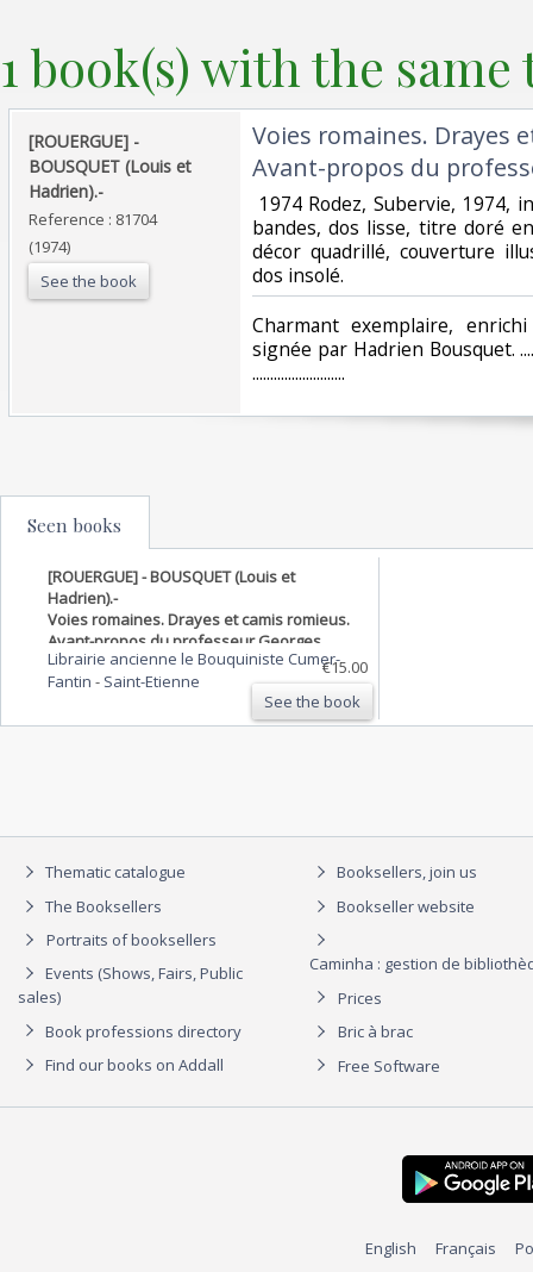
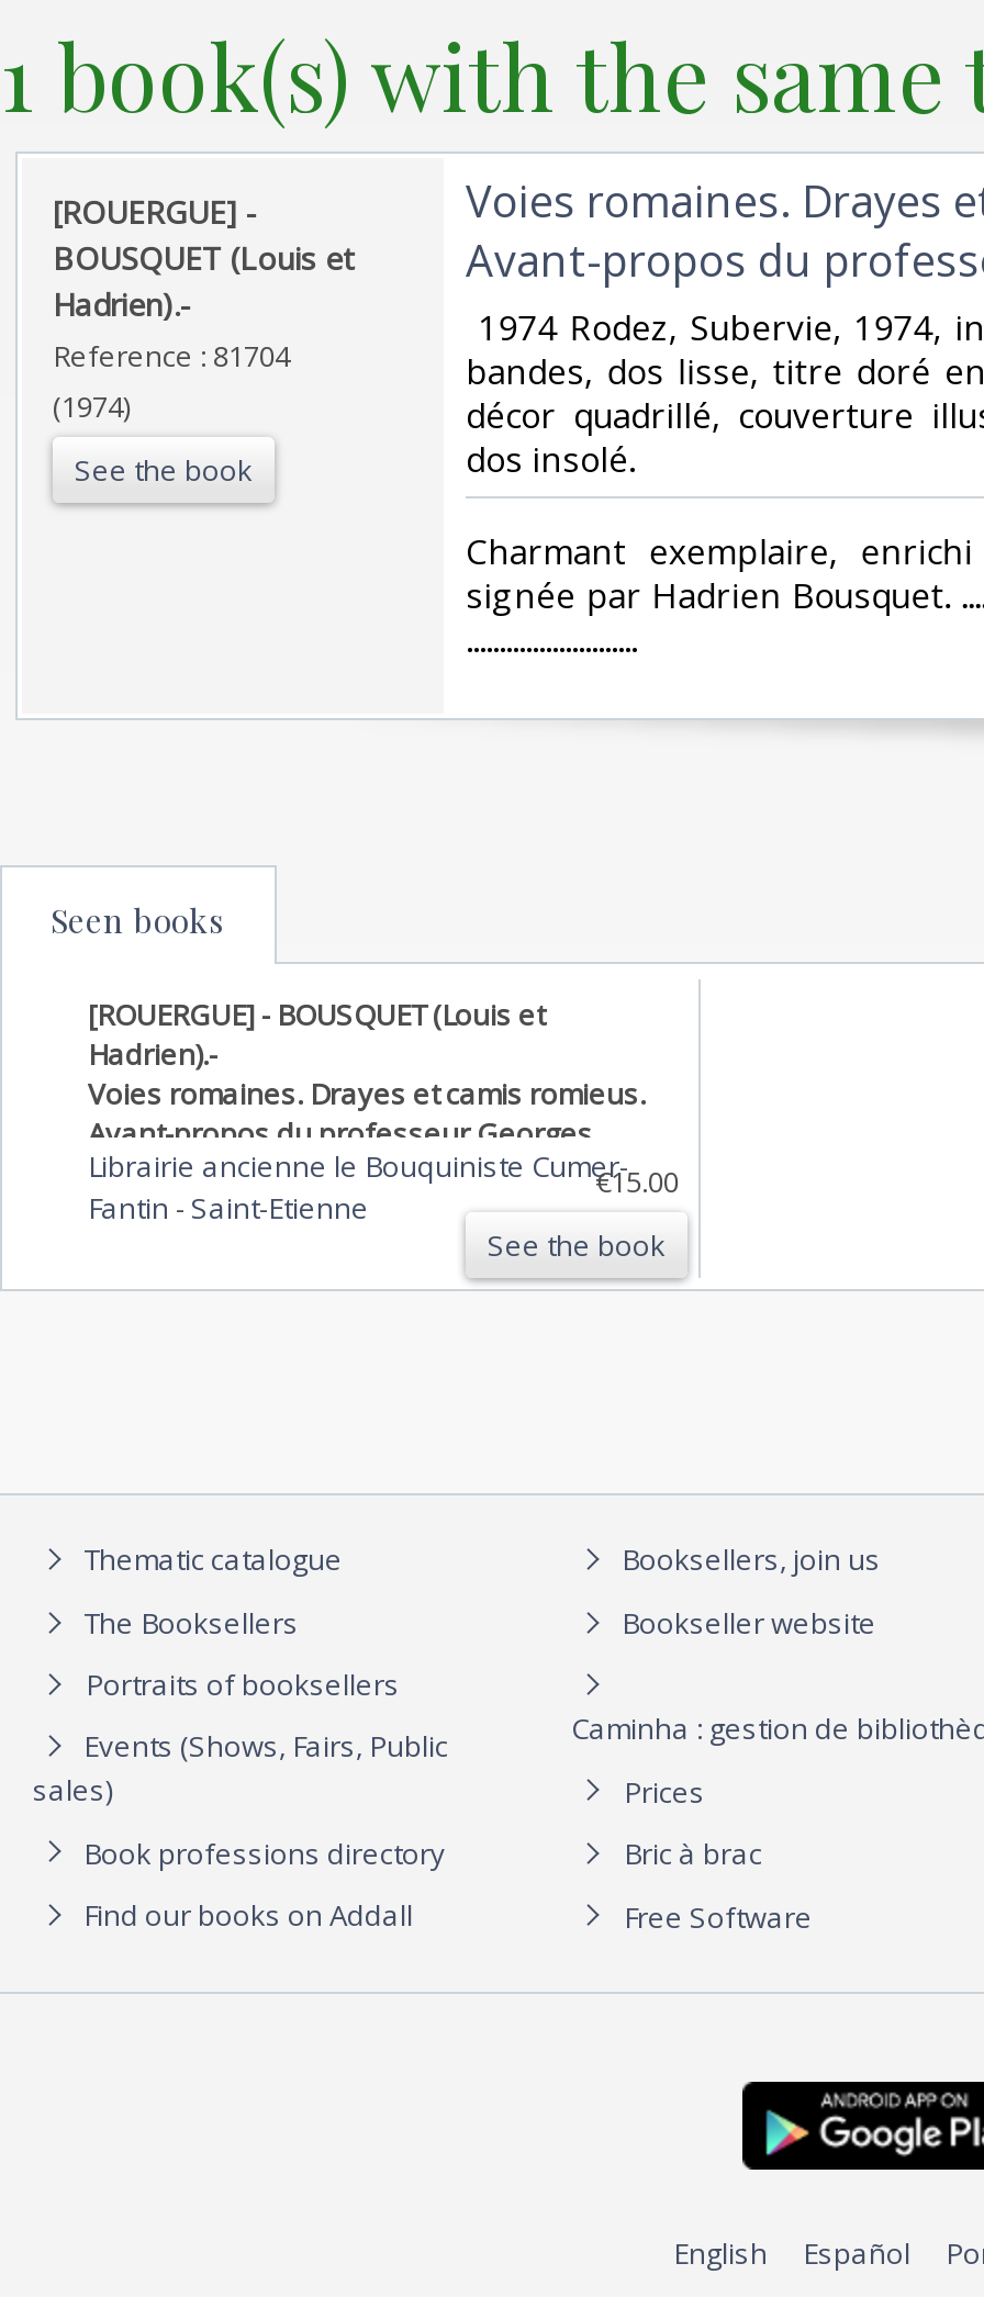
[435,1237,496,1259] Français -> [803,2233,910,2272] Español

